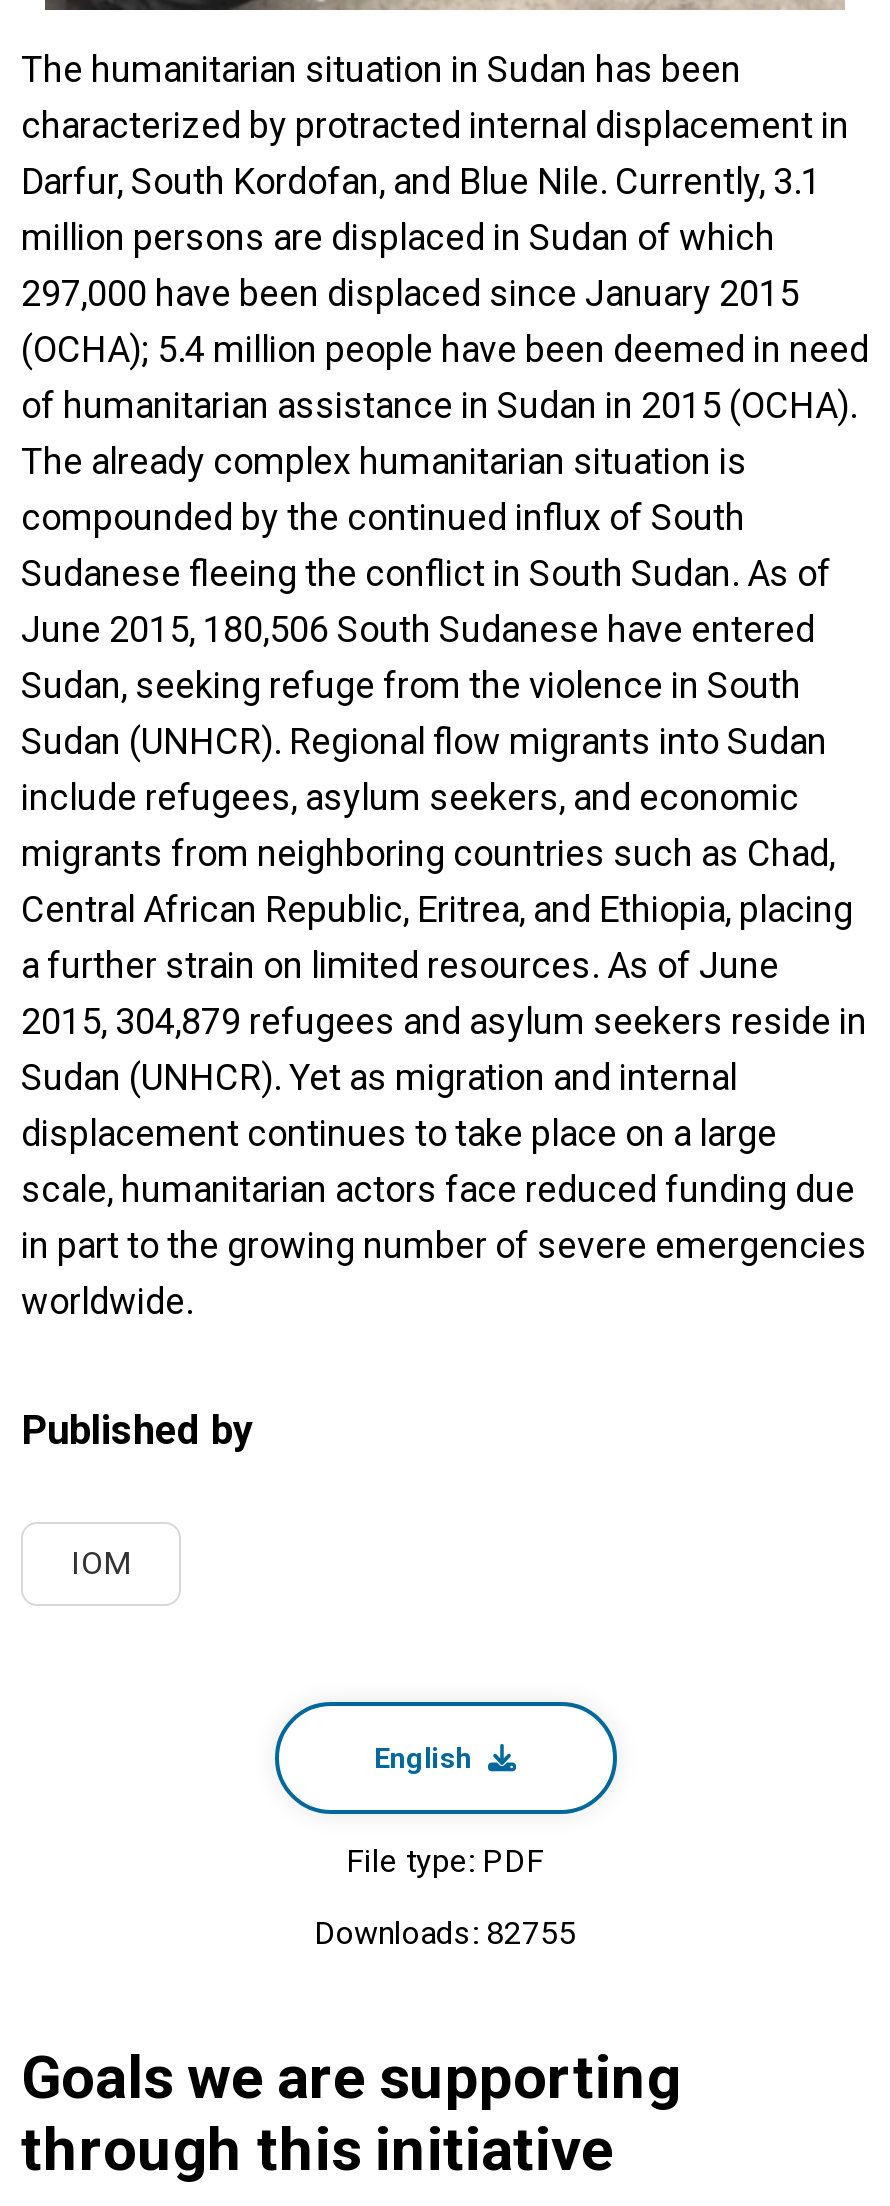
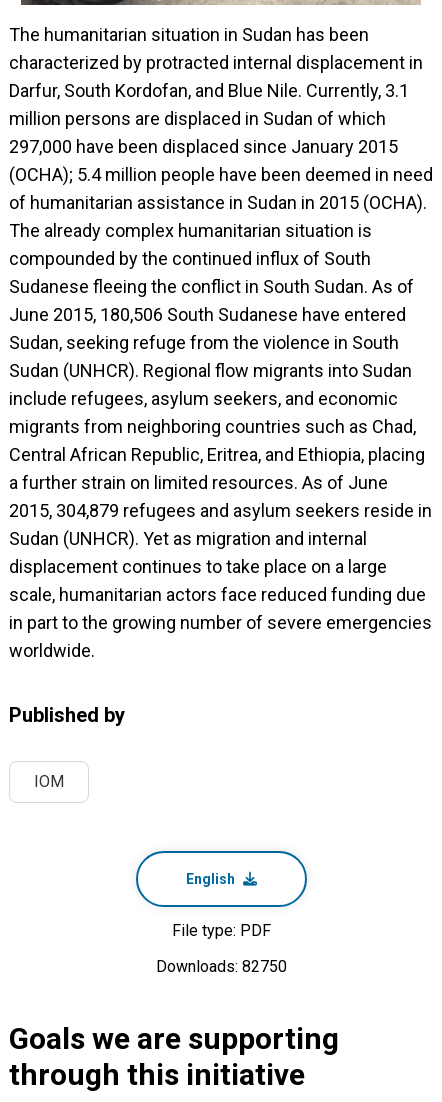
[314,1914,576,1952] Downloads: 82755 -> [155,957,286,976] Downloads: 82750

